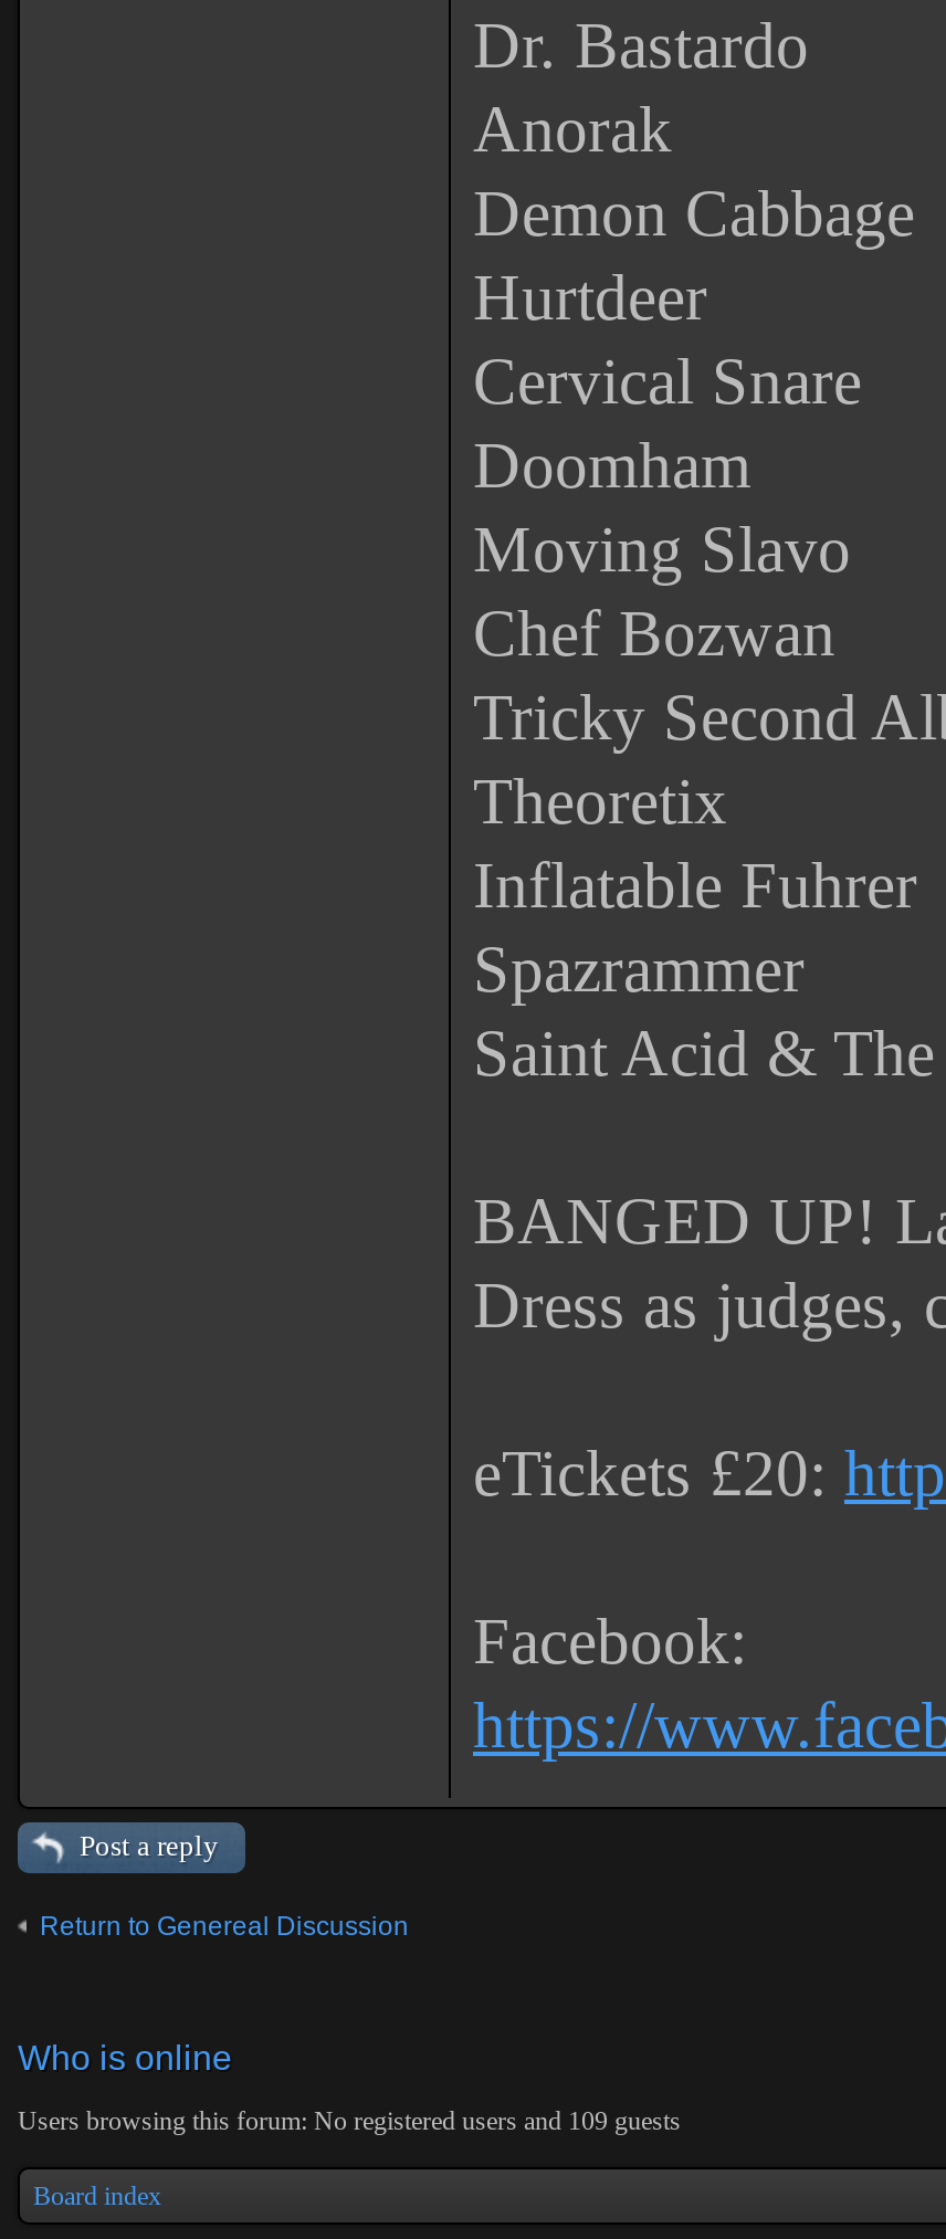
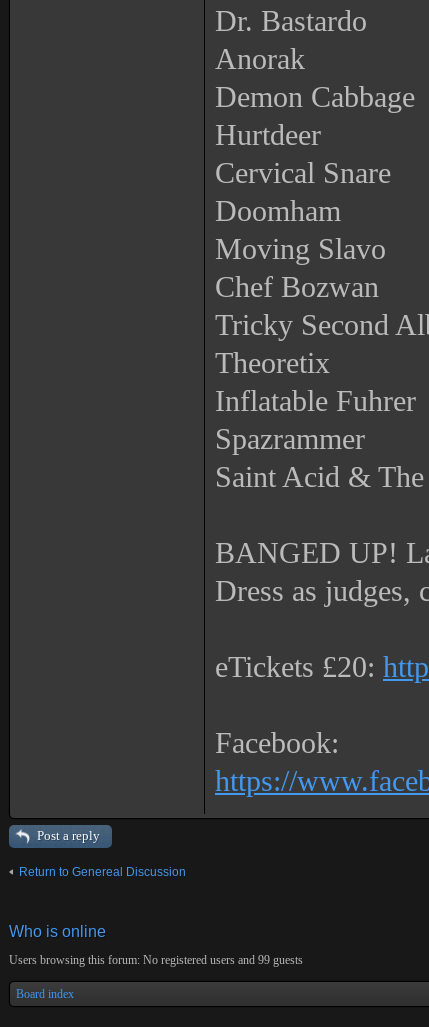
[18,2105,681,2136] Users browsing this forum: No registered users and 109 guests -> [9,953,303,967] Users browsing this forum: No registered users and 99 guests

